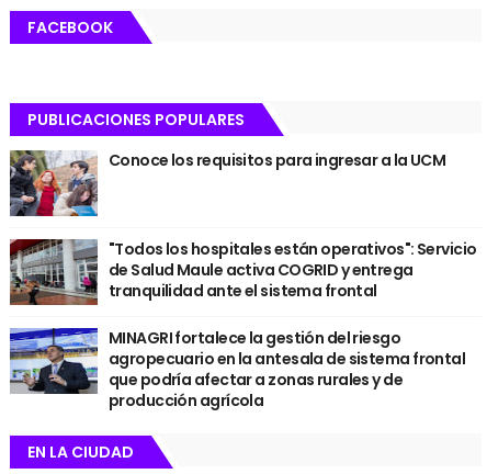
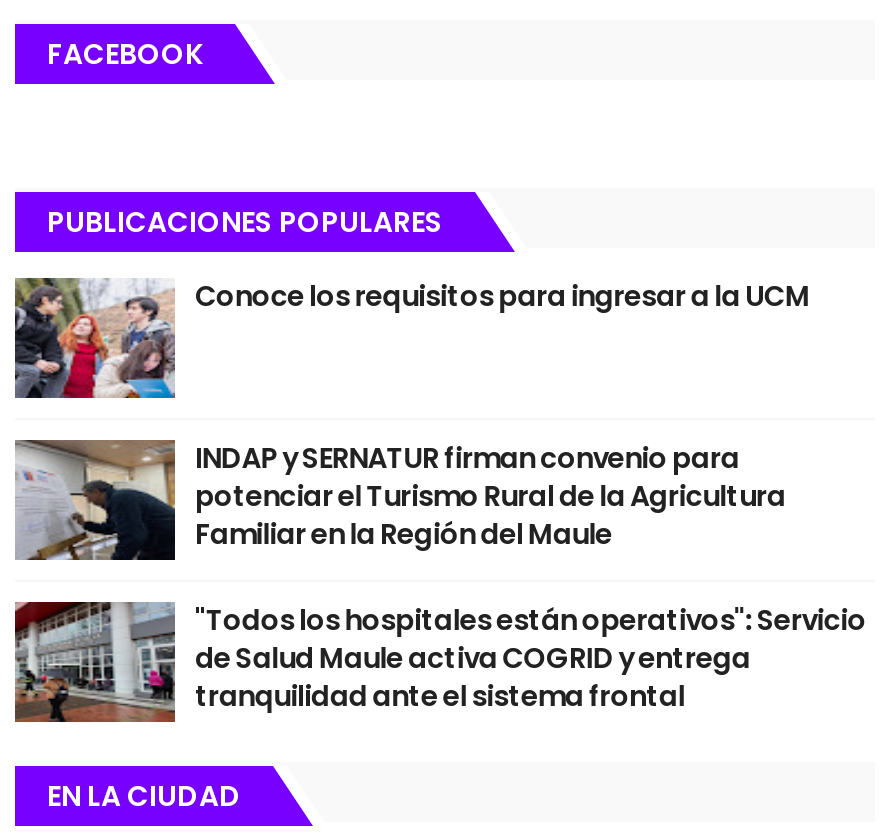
none -> [17,438,786,562] [image] | INDAP y SERNATUR firman convenio para | potenciar el Turismo Rural de la Agricultura | Familiar en la Región del Maule
moved [8,237,477,306] -> [11,598,866,724]: [image] | "Todos los hospitales están operativos": Servicio | de Salud Maule activa COGRID y entrega | tranquilidad ante el sistema frontal
[9,327,465,412] [image] | MINAGRI fortalece la gestión del riesgo | agropecuario en la antesala de sistema frontal | que podría afectar a zonas rurales y de | producción agrícola -> none

